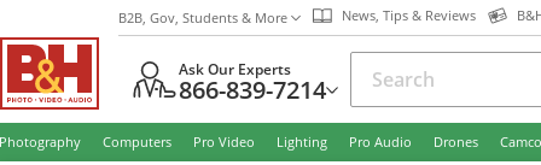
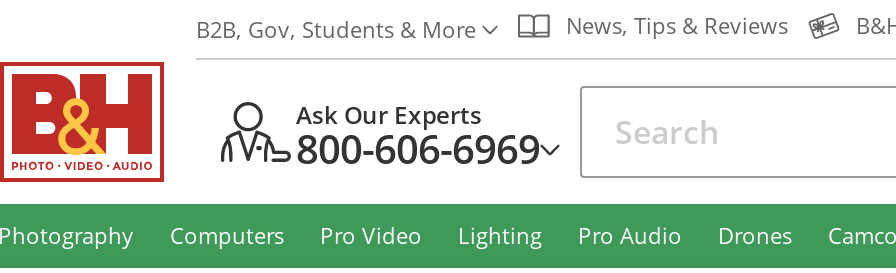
[179,73,326,106] 866-839-7214 -> [296,122,540,176] 800-606-6969

